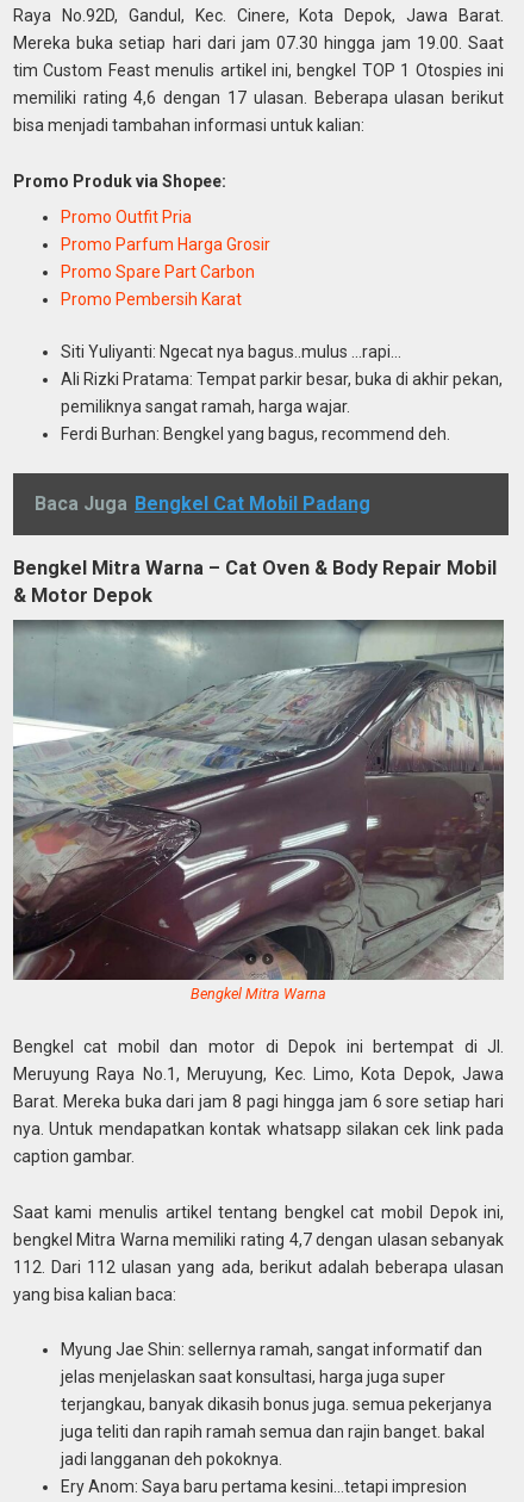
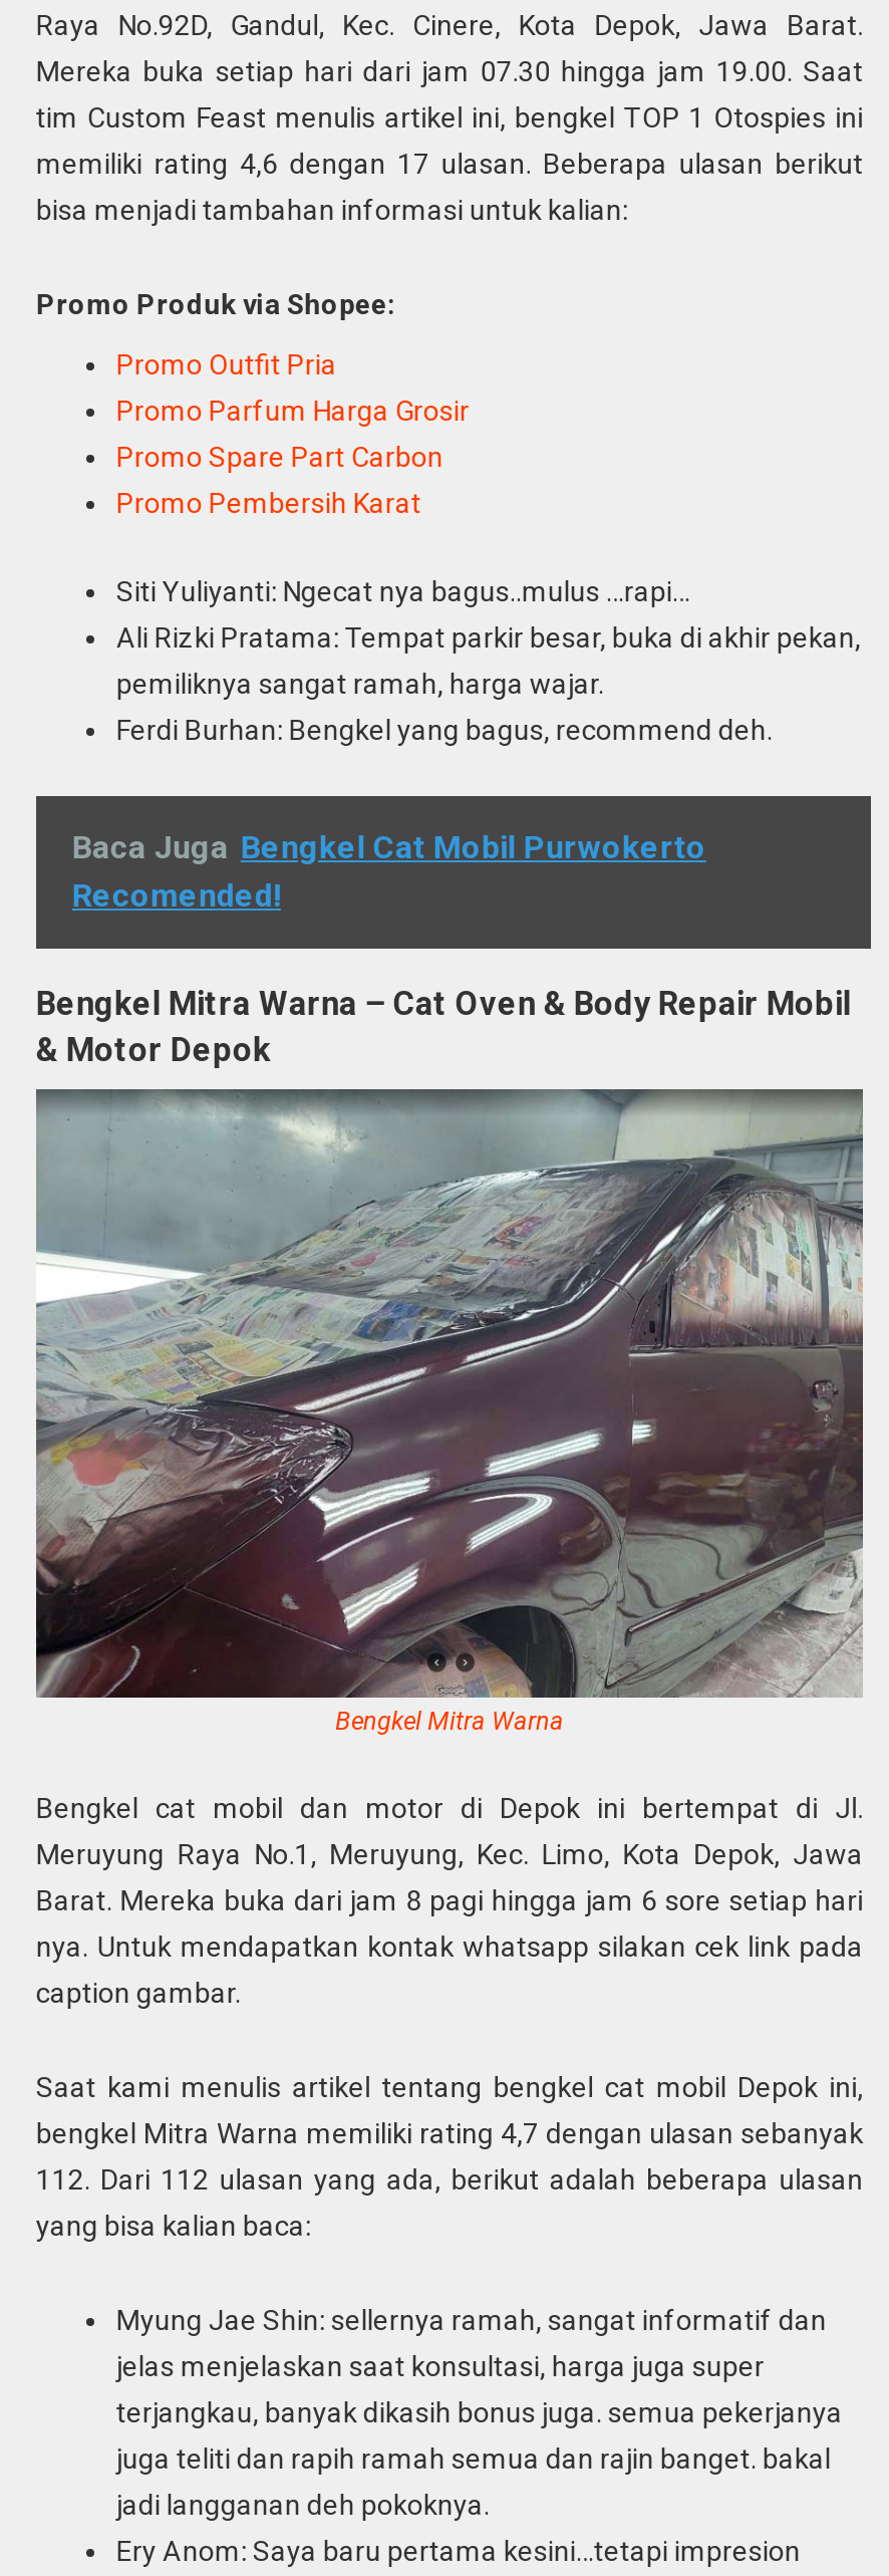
[34,492,370,515] Baca Juga Bengkel Cat Mobil Padang -> [72,828,706,915] Baca Juga Bengkel Cat Mobil Purwokerto | Recomended!

